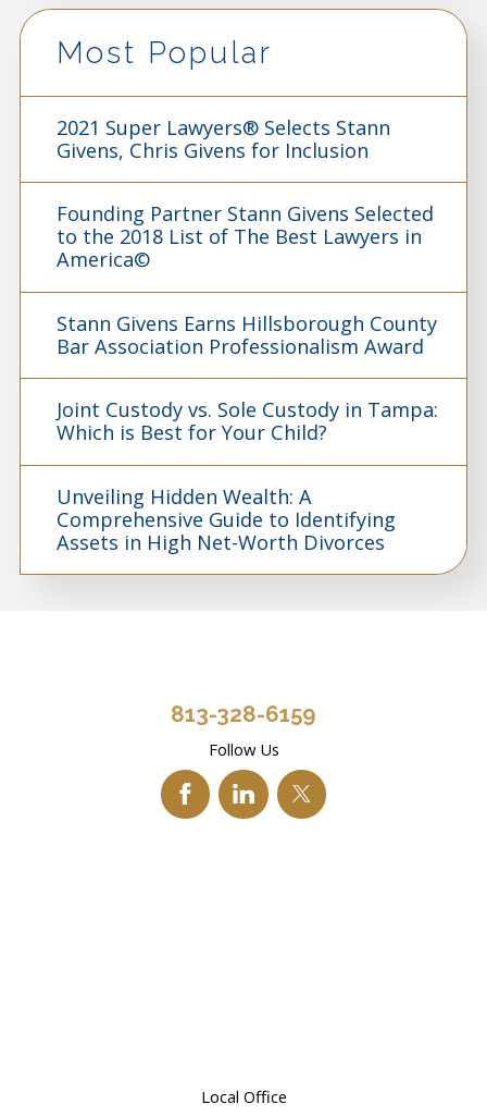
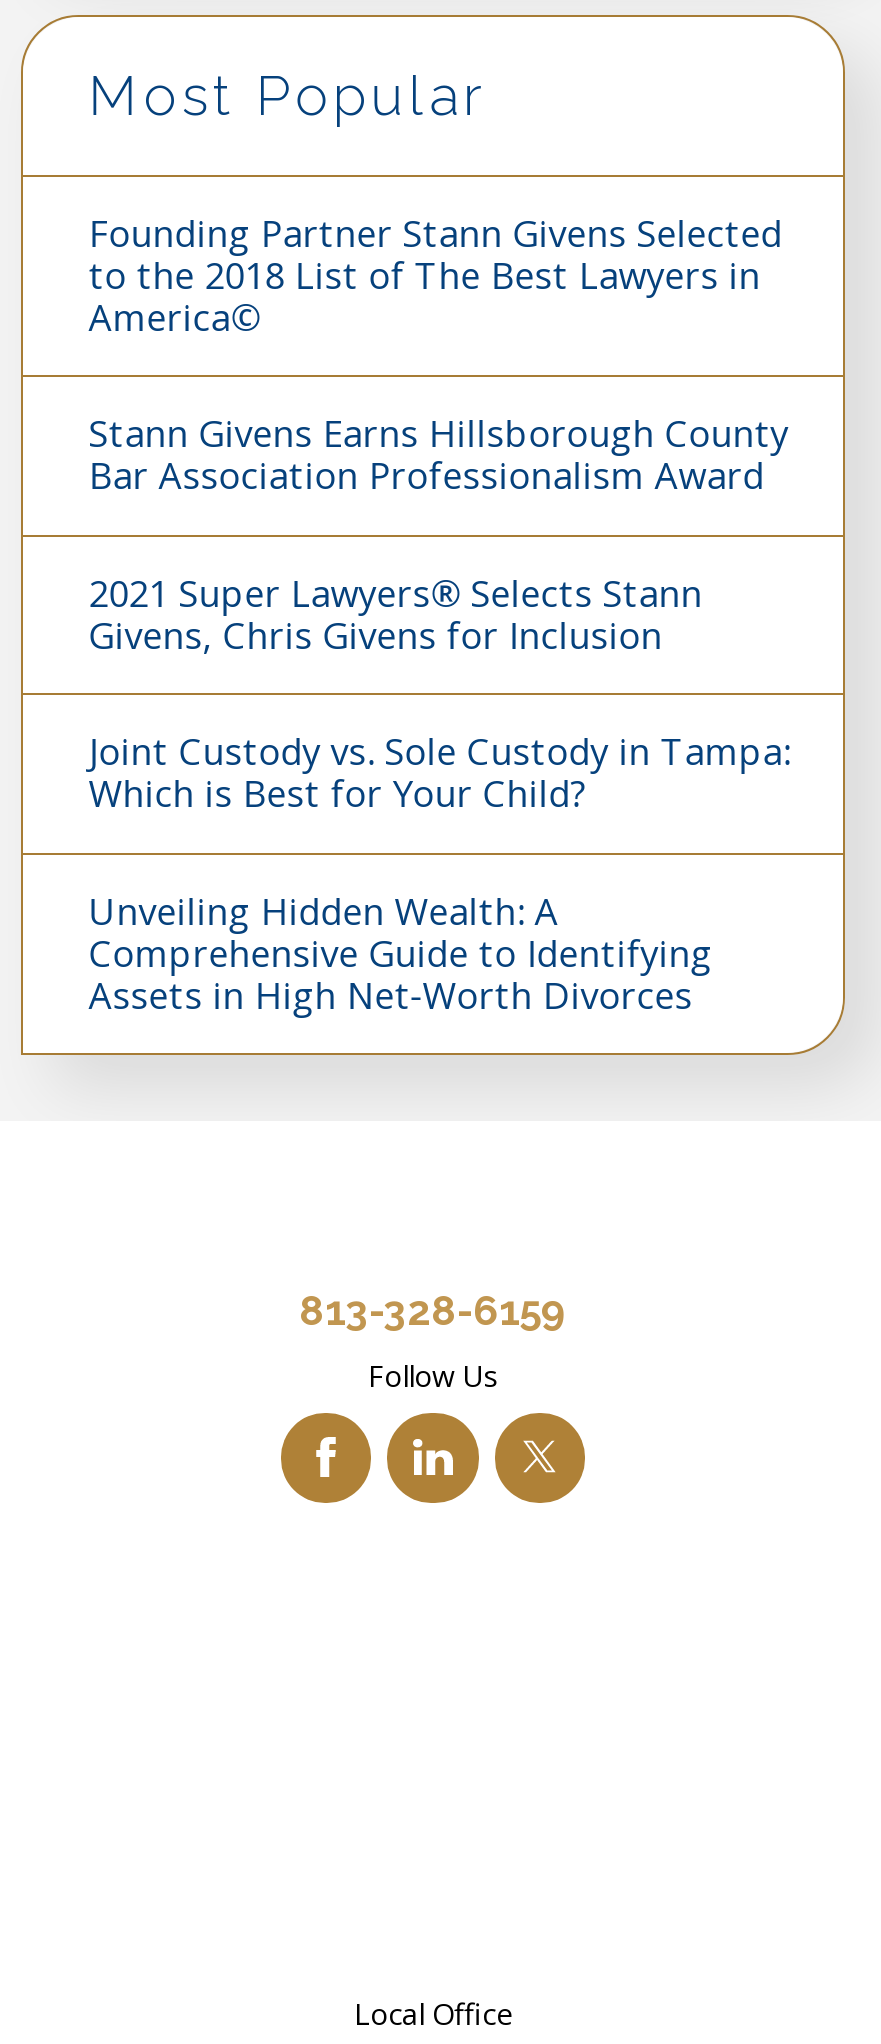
moved [56,114,390,163] -> [88,569,702,659]: 2021 Super Lawyers® Selects Stann | Givens, Chris Givens for Inclusion
moved [56,201,437,359] -> [88,209,788,500]: Founding Partner Stann Givens Selected | to the 2018 List of The Best Lawyers in | America© | Stann Givens Earns Hillsborough County | Bar Association Professionalism Award

